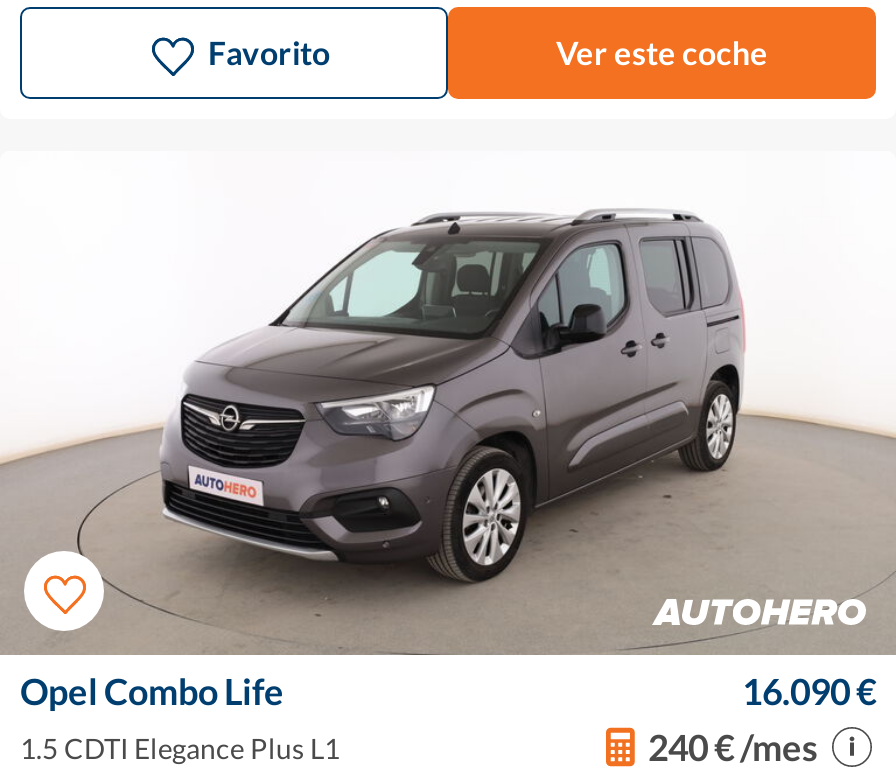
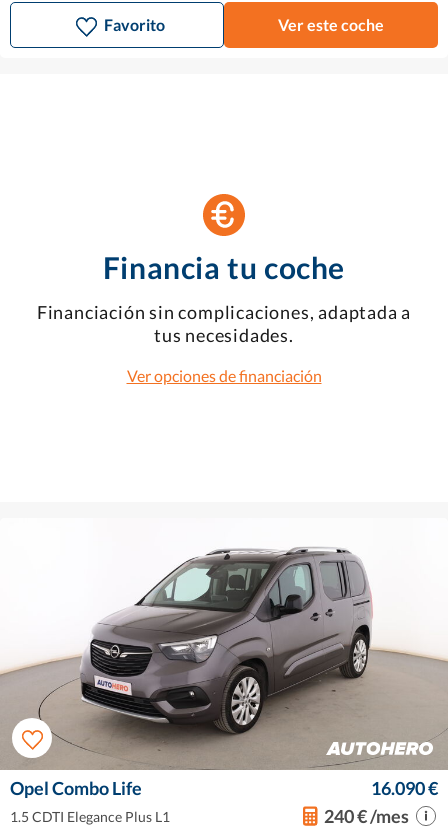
none -> [37,193,411,385] [image] | Financia tu coche | Financiación sin complicaciones, adaptada a | tus necesidades. | Ver opciones de financiación

